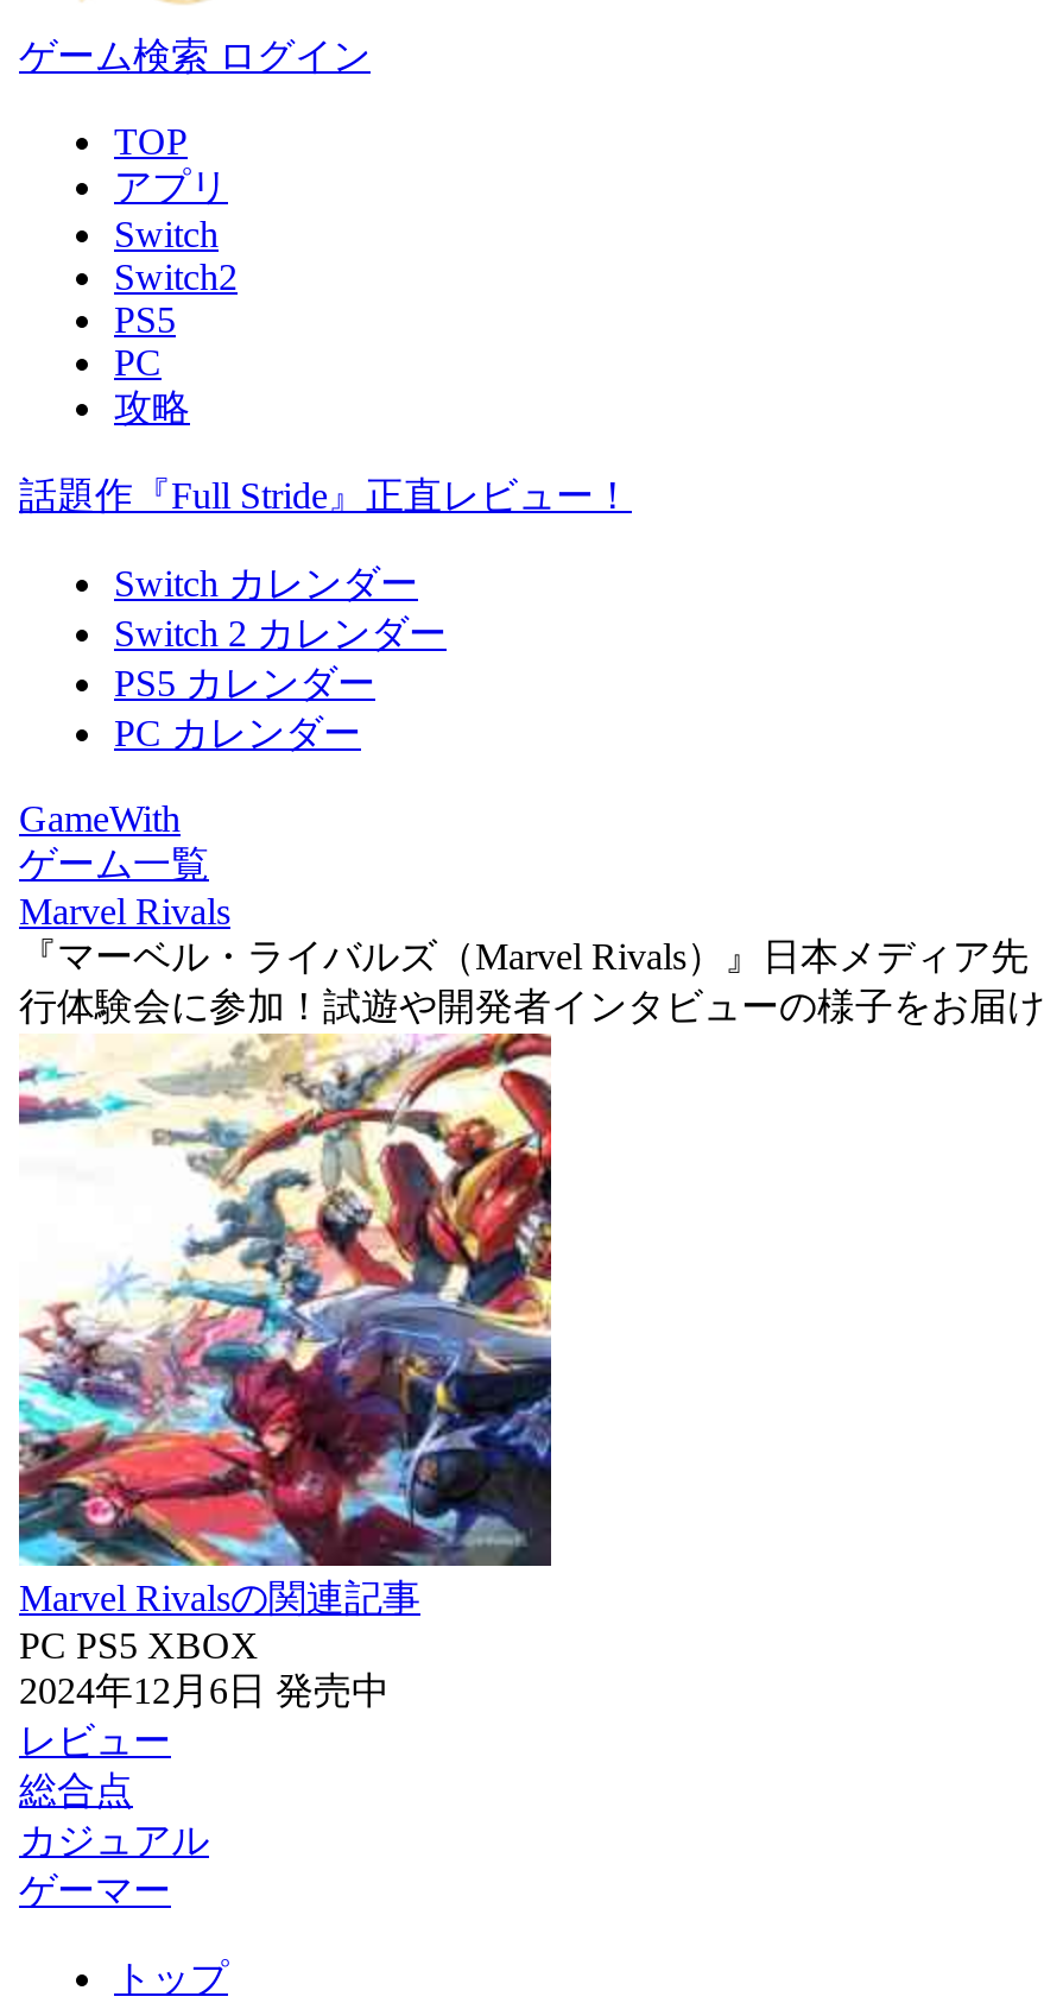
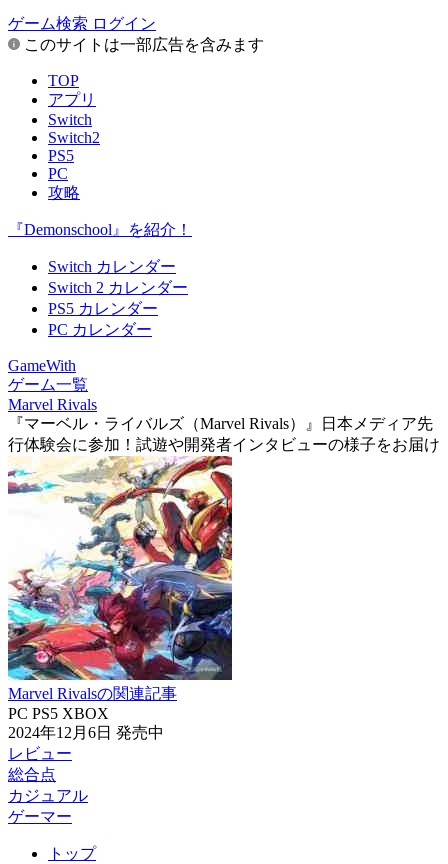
none -> [20,36,264,53] このサイトは一部広告を含みます
[19,475,632,516] 話題作『Full Stride』正直レビュー！ -> [8,221,192,238] 『Demonschool』を紹介！

